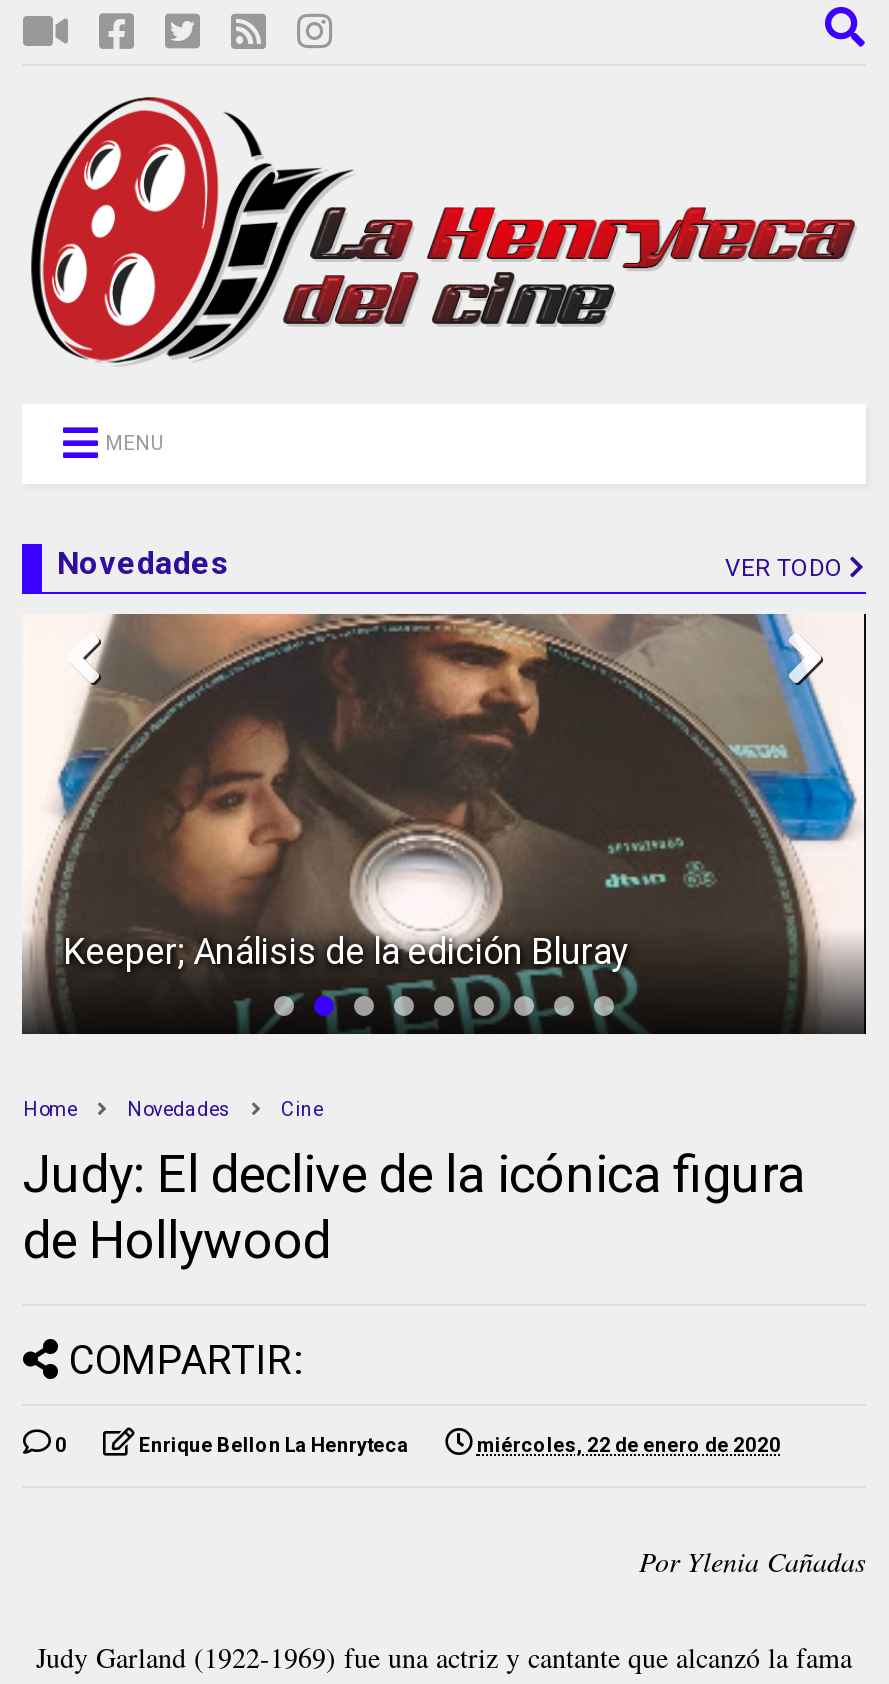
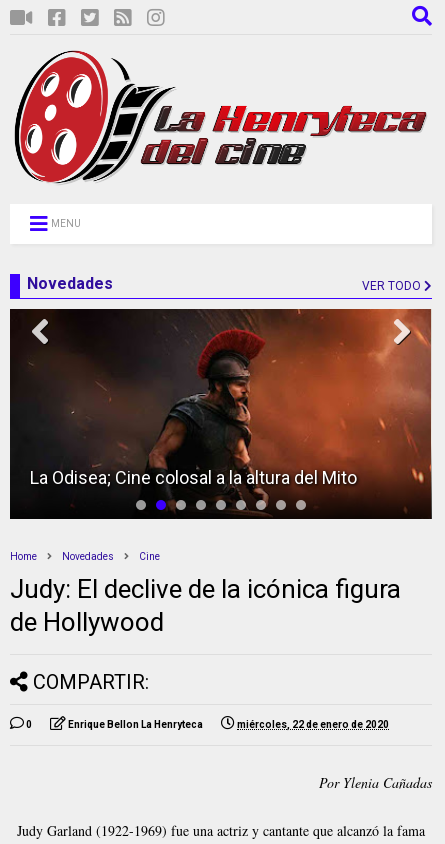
[22,612,868,1034] [image] | Keeper; Análisis de la edición Bluray -> [9,308,432,518] [image] | La Odisea; Cine colosal a la altura del Mito

